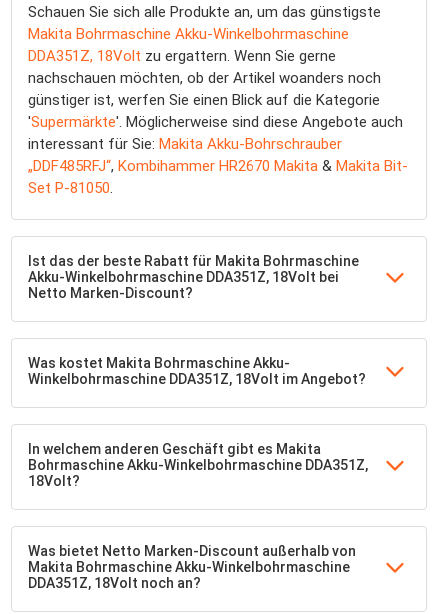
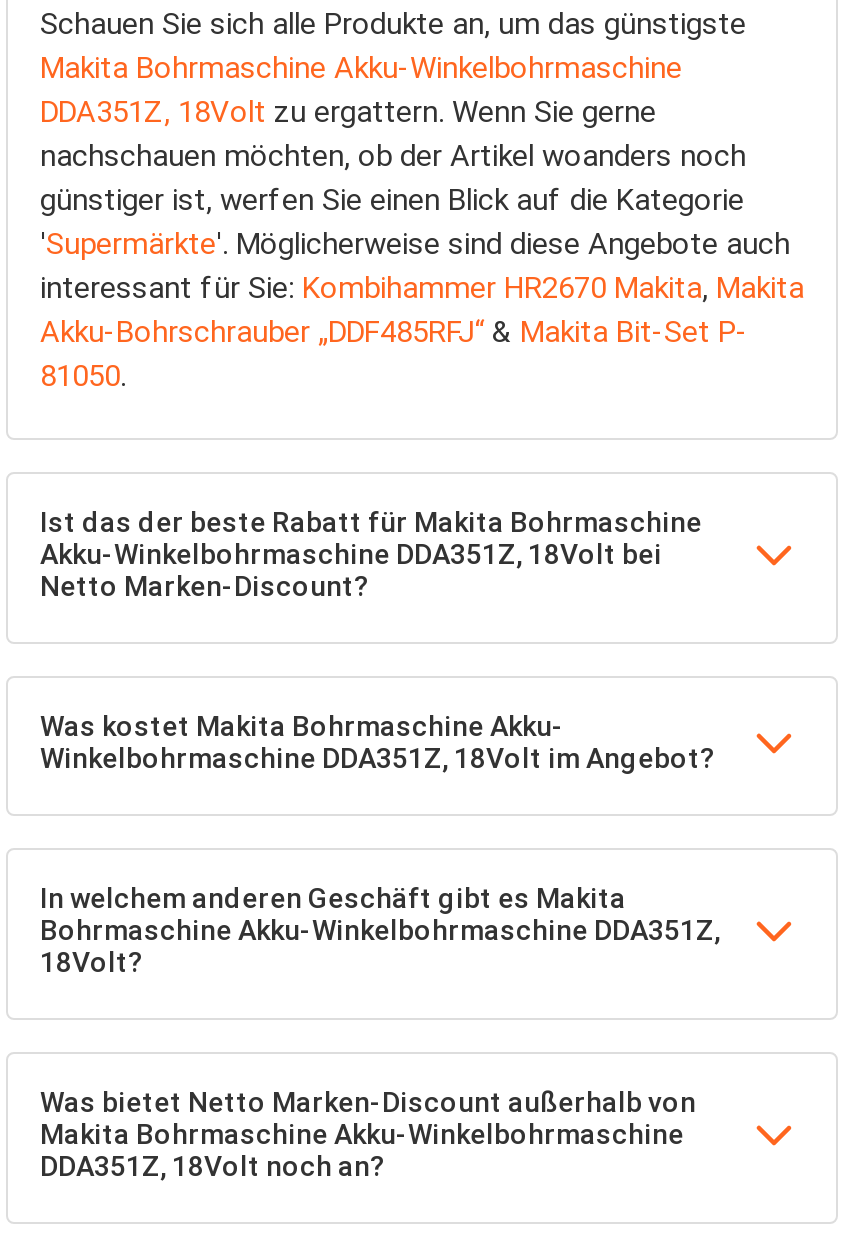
[28,135,408,197] interessant für Sie: Makita Akku-Bohrschrauber | „DDF485RFJ“, Kombihammer HR2670 Makita & Makita Bit- | Set P-81050. -> [40,270,804,394] interessant für Sie: Kombihammer HR2670 Makita, Makita | Akku-Bohrschrauber „DDF485RFJ“& Makita Bit-Set P- | 81050.

